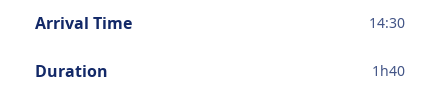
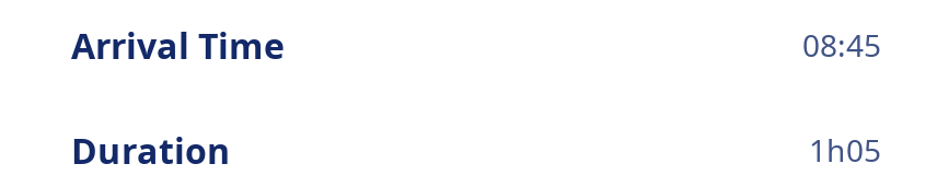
[369,13,405,32] 14:30 -> [802,24,881,66] 08:45
[372,61,405,80] 1 h40 -> [809,129,881,171] 1 h05

